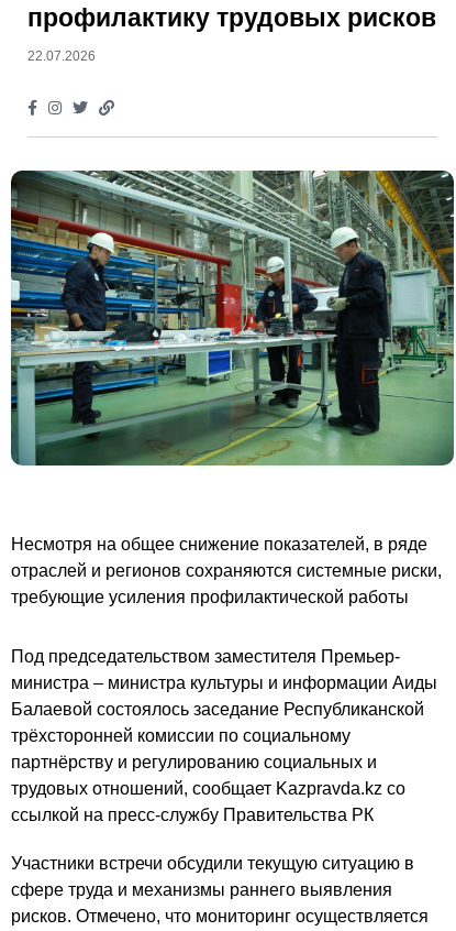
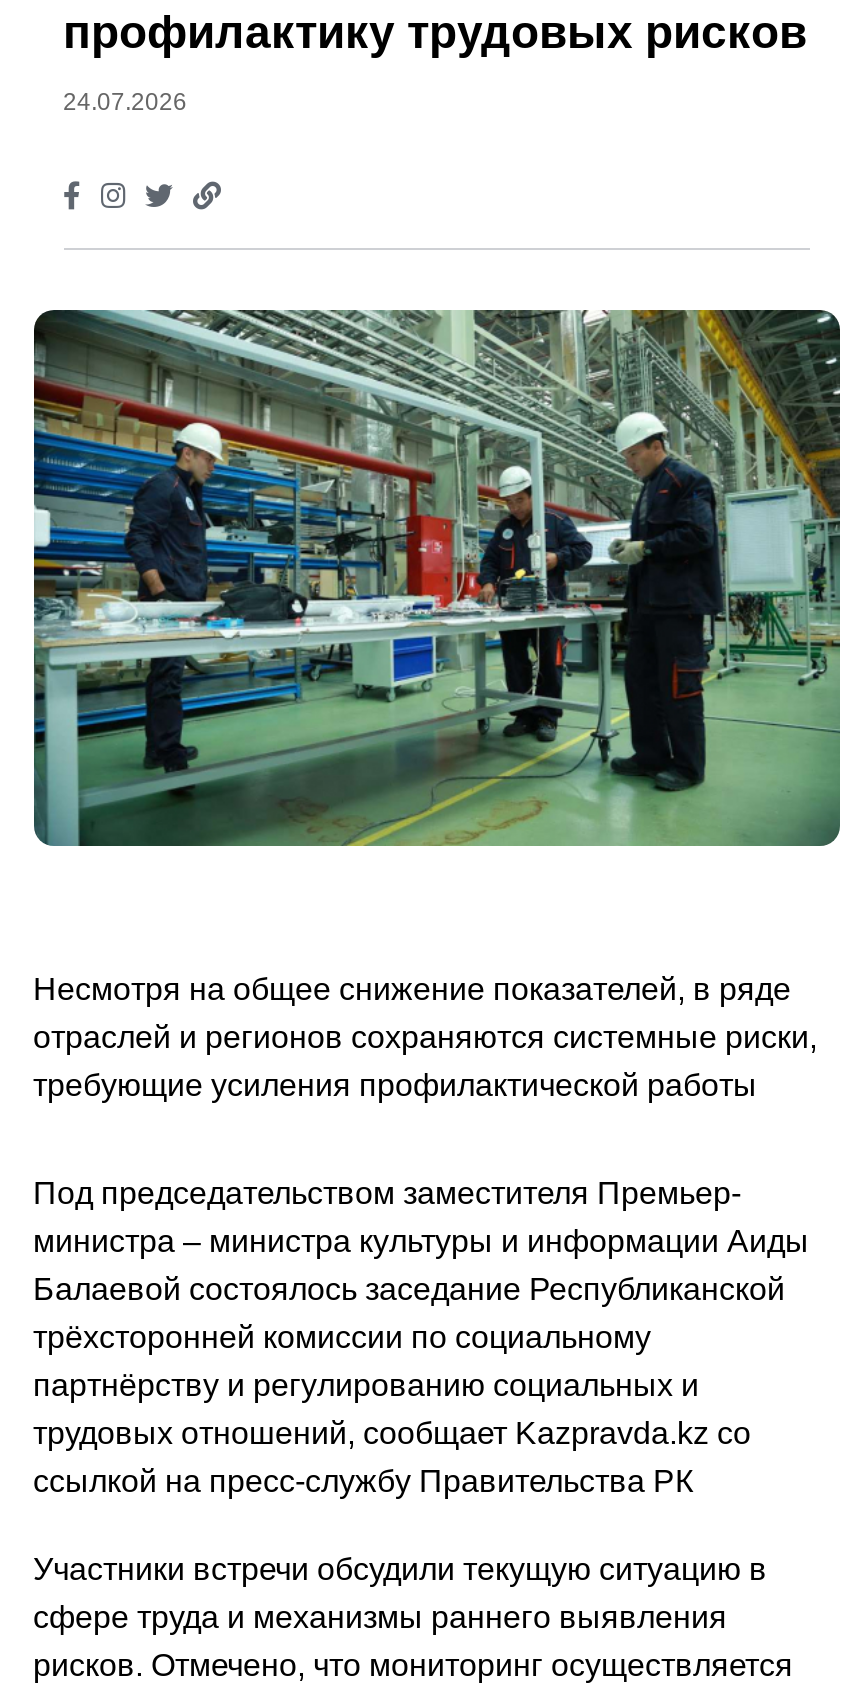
[27,48,95,64] 22.07.2026 -> [63,88,187,116] 24.07.2026

